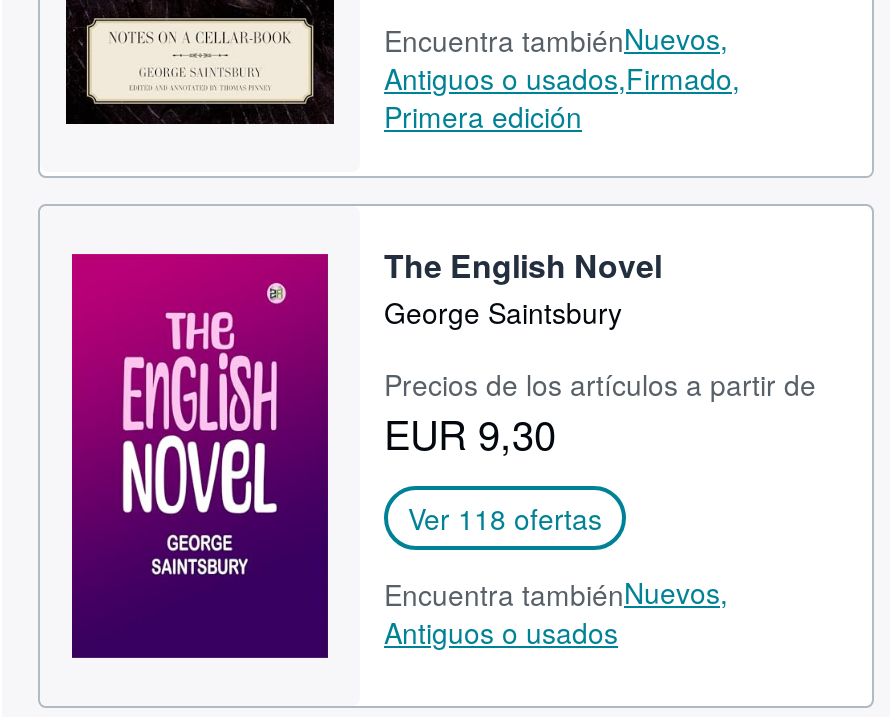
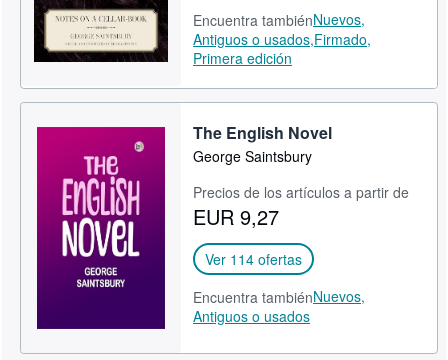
[384,404,556,462] EUR 9,30 -> [193,202,279,231] EUR 9,27
[408,498,602,538] Ver 118 ofertas -> [205,249,302,269] Ver 114 ofertas

